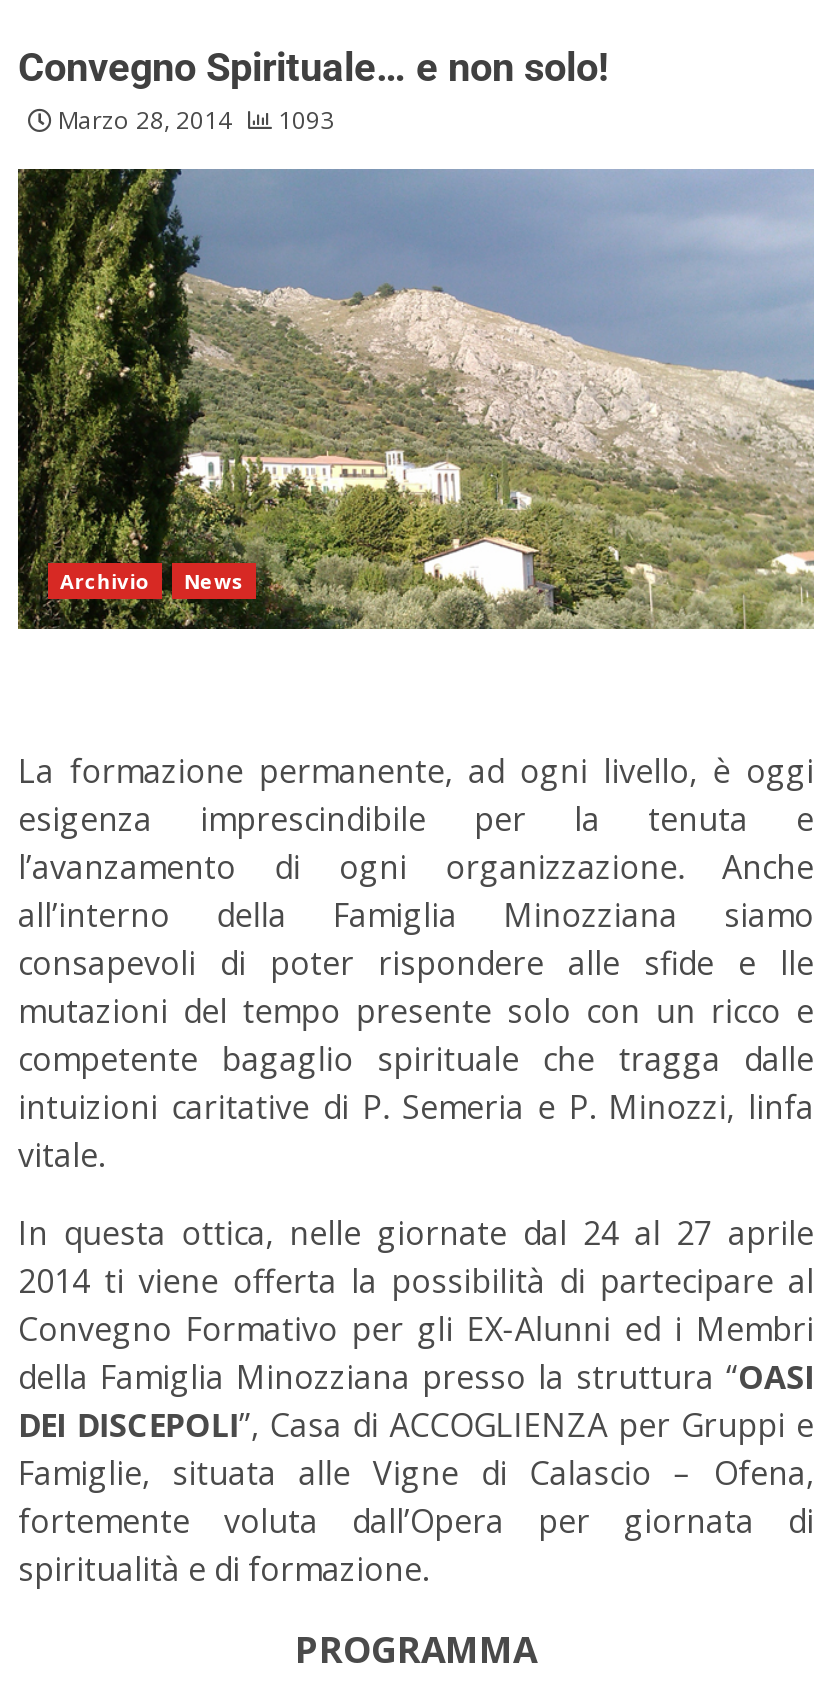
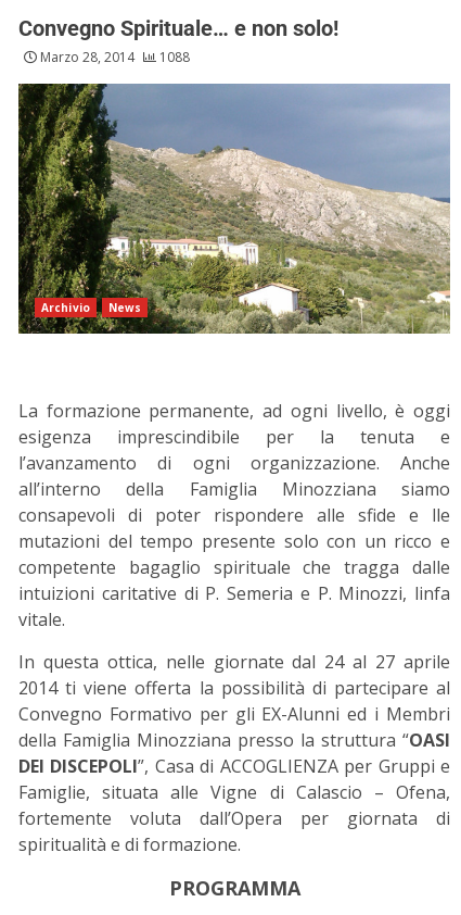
[52,102,334,136] Marzo 28, 2014 1093 -> [37,47,190,66] Marzo 28, 2014 1088

